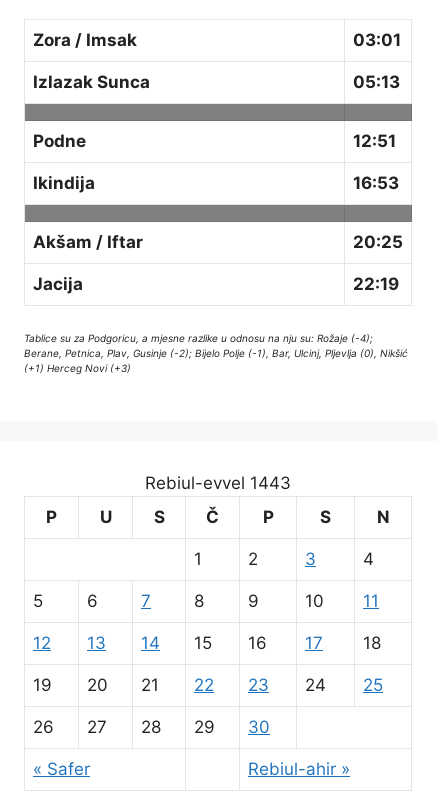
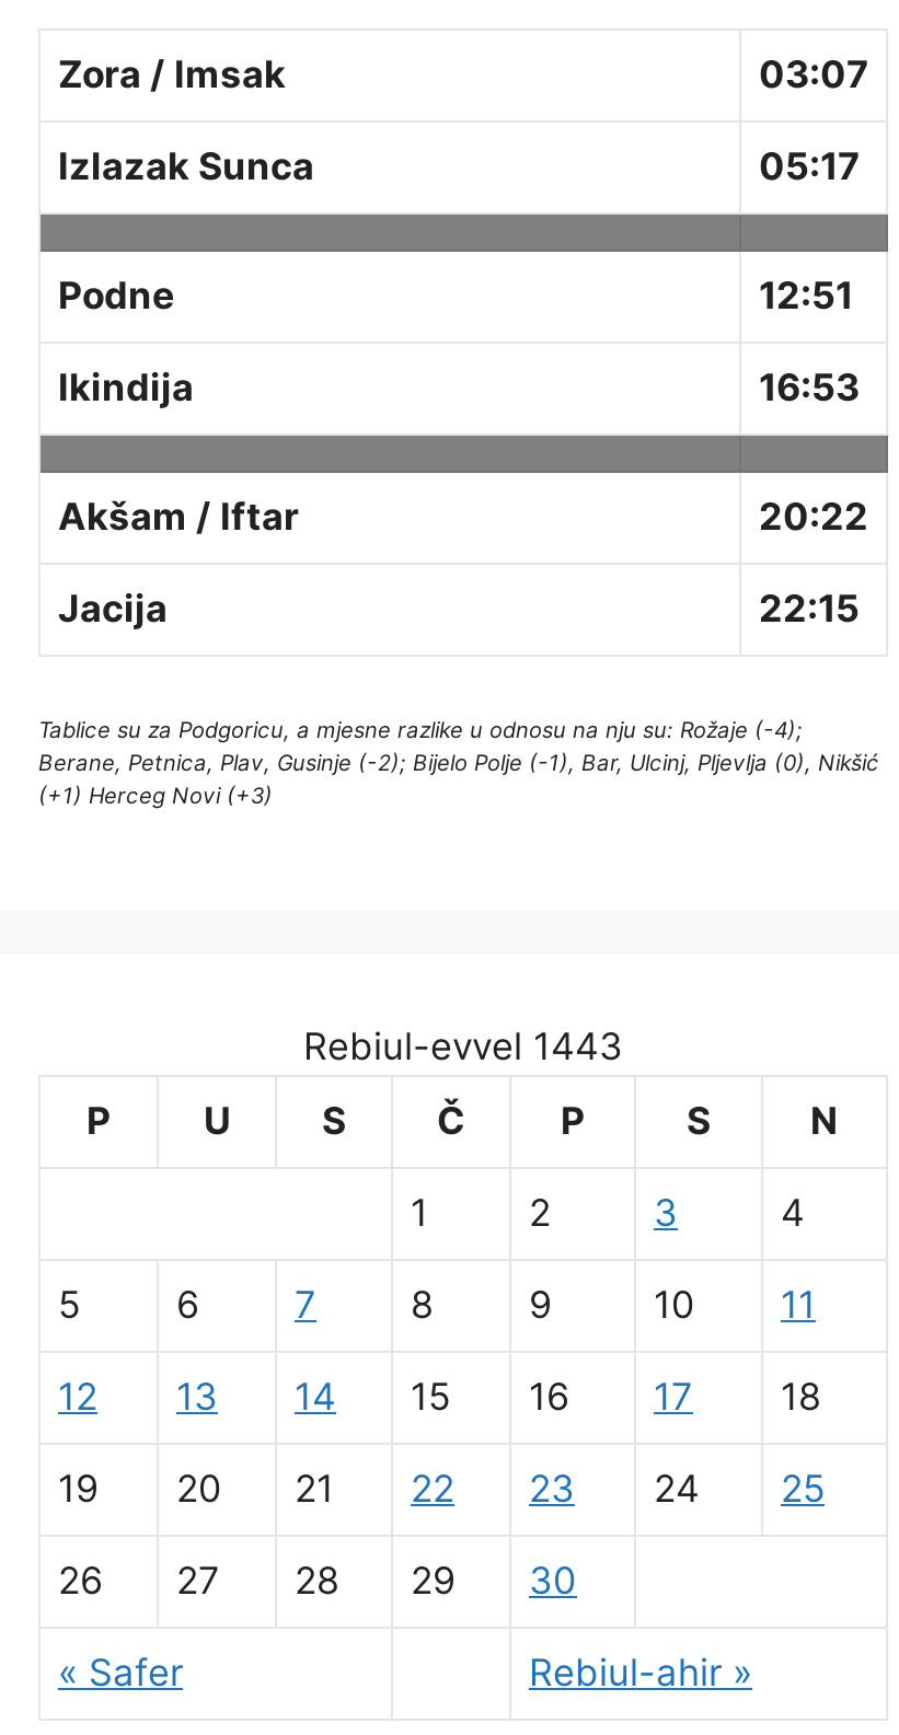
[353,30,401,50] 03:01 -> [759,53,868,97] 03:07
[353,72,400,92] 05:13 -> [759,145,860,189] 05:17
[353,232,403,252] 20:25 -> [759,495,868,539] 20:22
[353,274,399,294] 22:19 -> [759,587,860,631] 22:15

